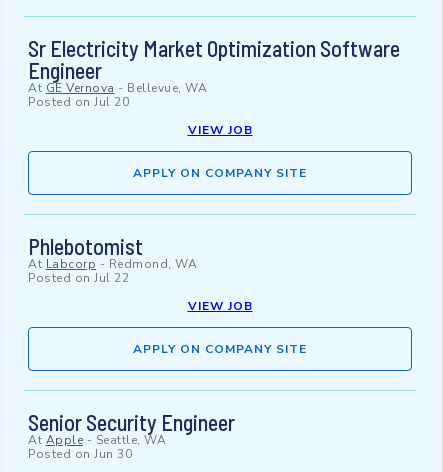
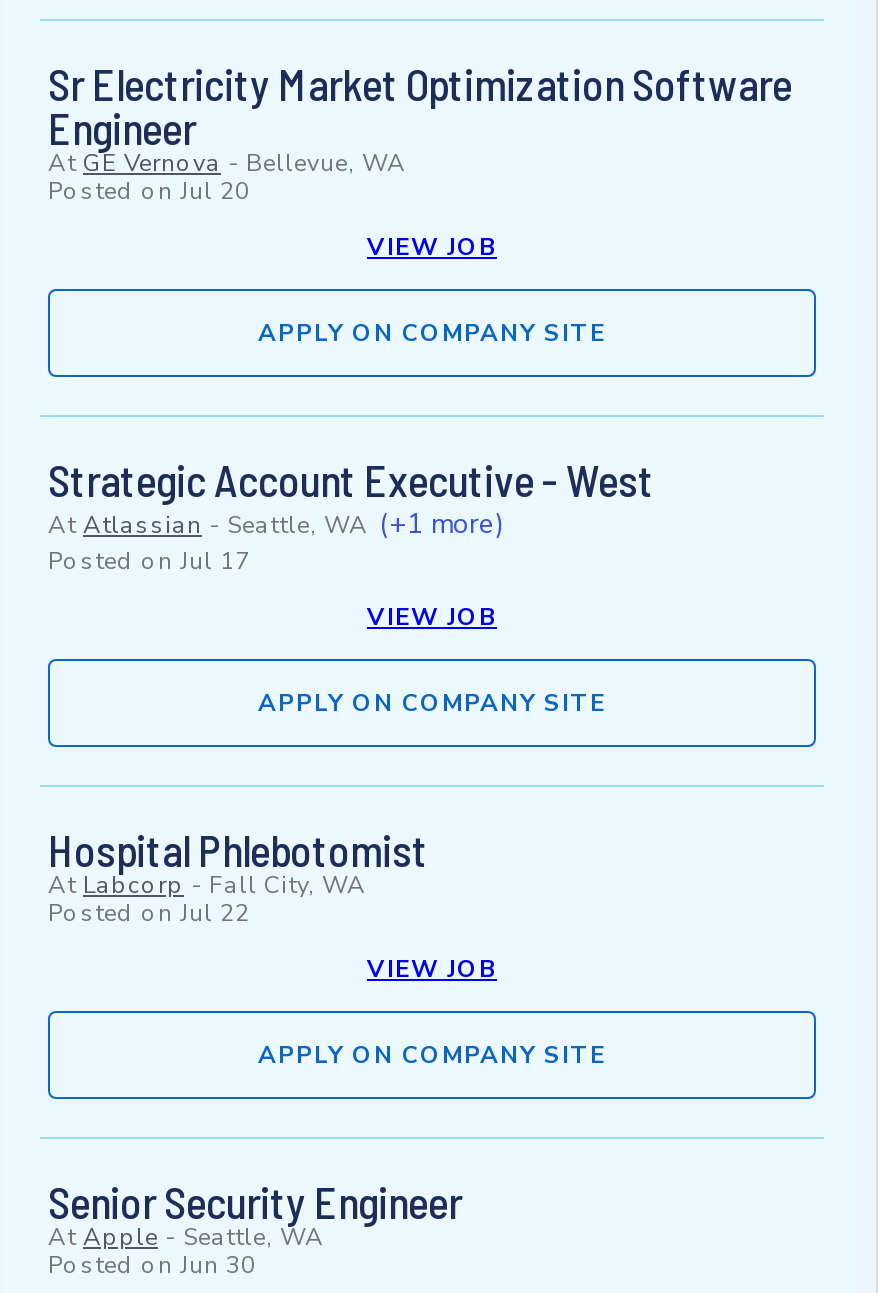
[28,233,197,272] Phlebotomist | At Labcorp - Redmond, WA -> [48,454,654,902] Strategic Account Executive - West | At Atlassian - Seattle, WA (+1 more) | Posted on Jul 17 | VIEW JOB | APPLY ON COMPANY SITE | Hospital Phlebotomist | At Labcorp - Fall City, WA

